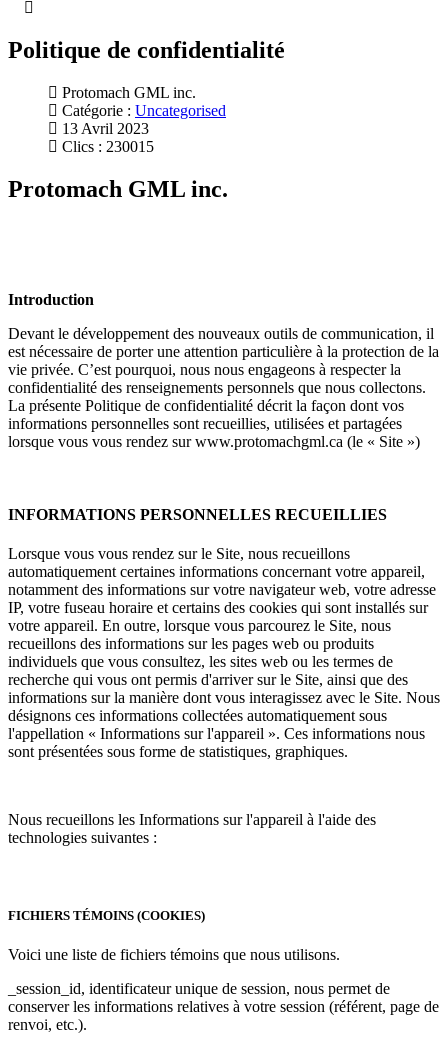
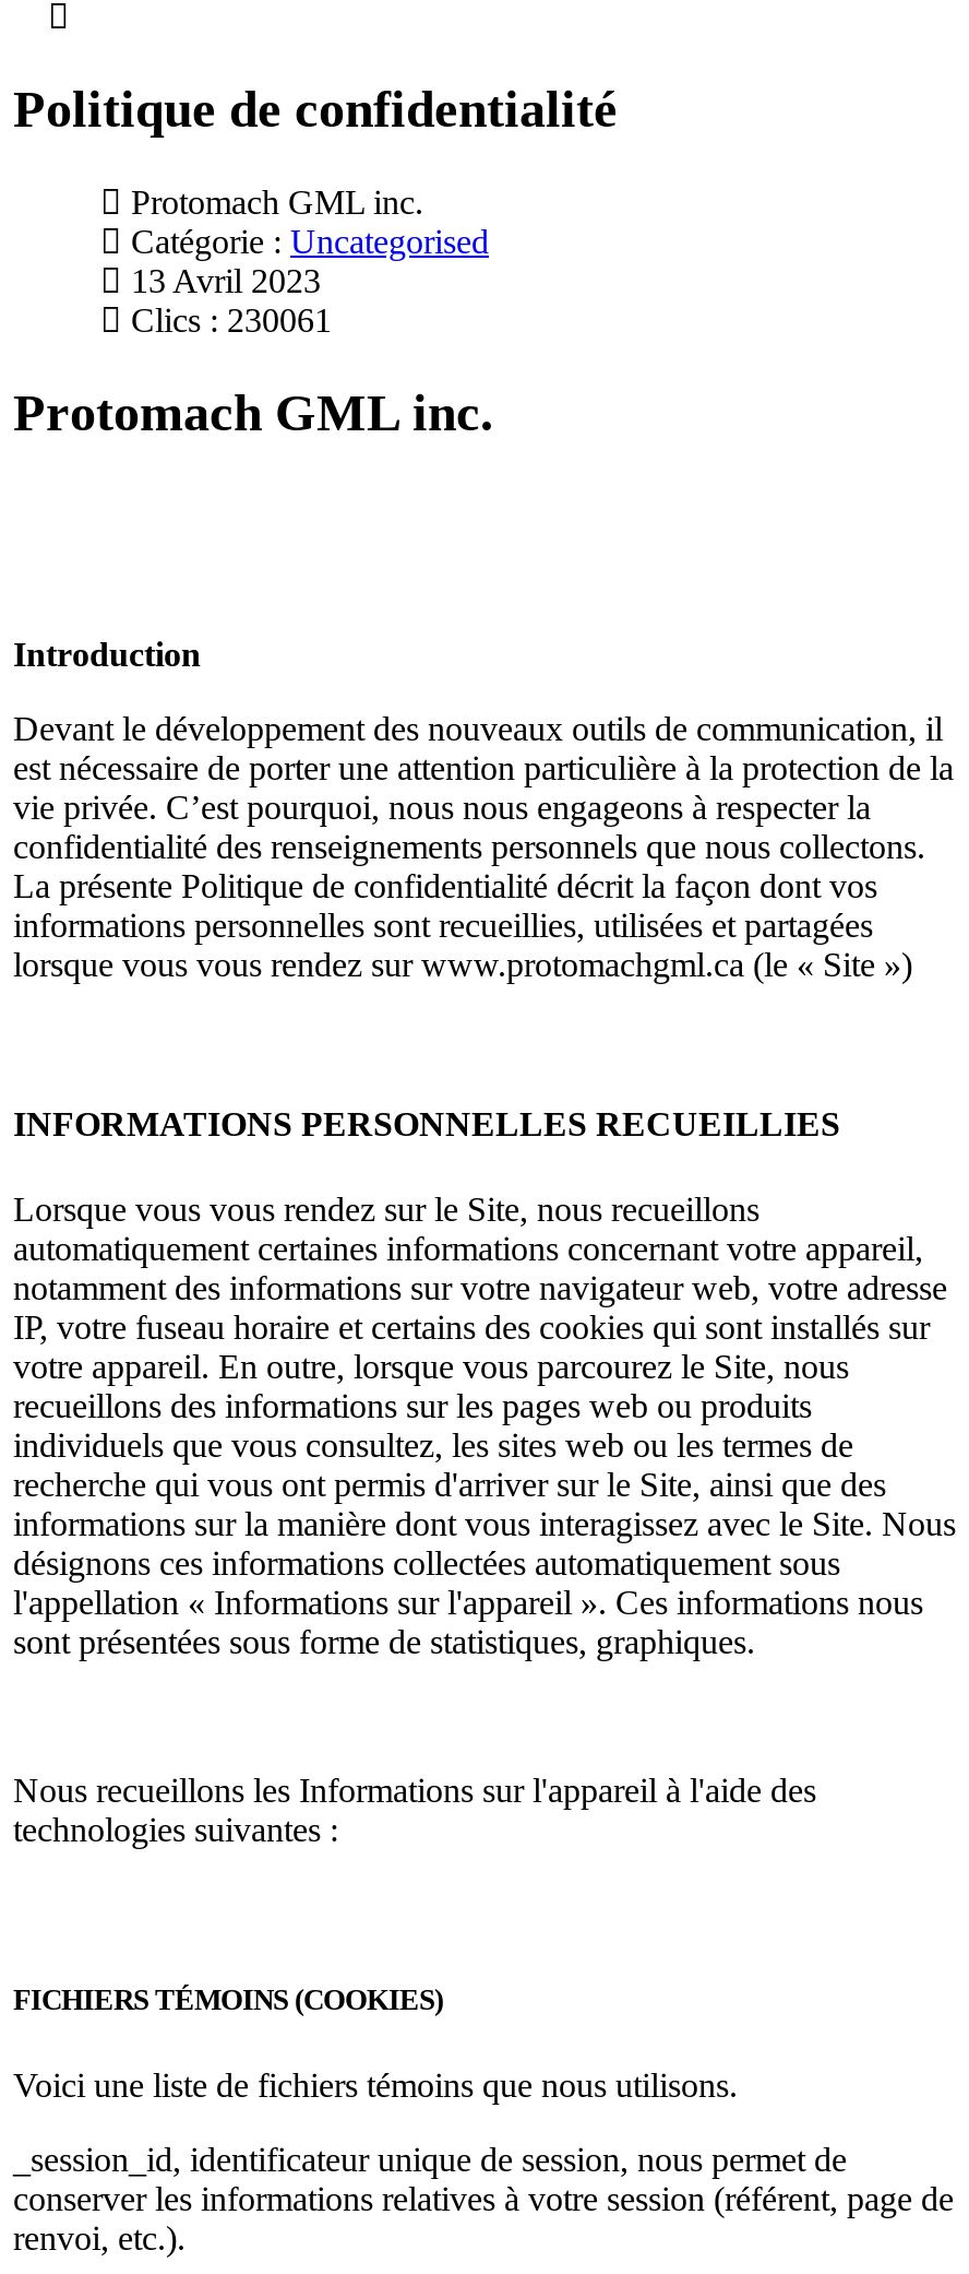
[62,138,154,155] Clics : 230015 -> [131,301,332,338] Clics : 230061

